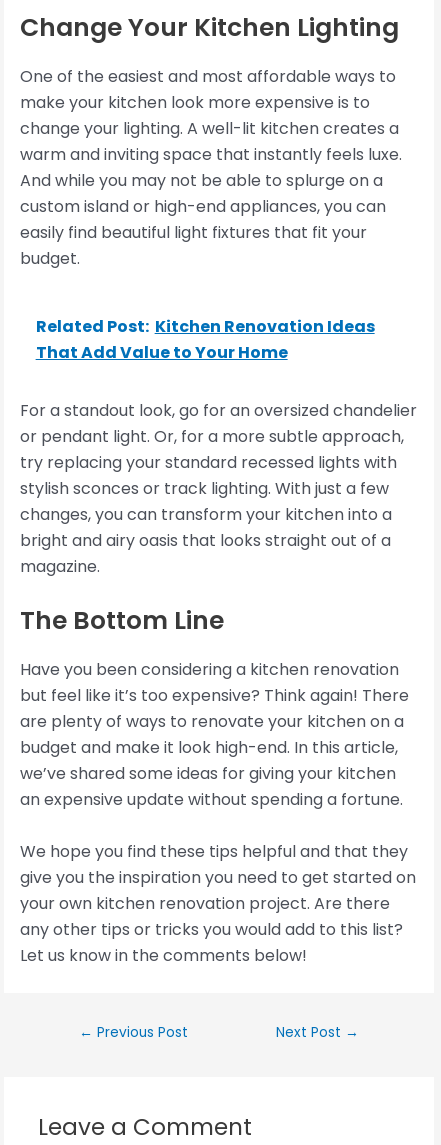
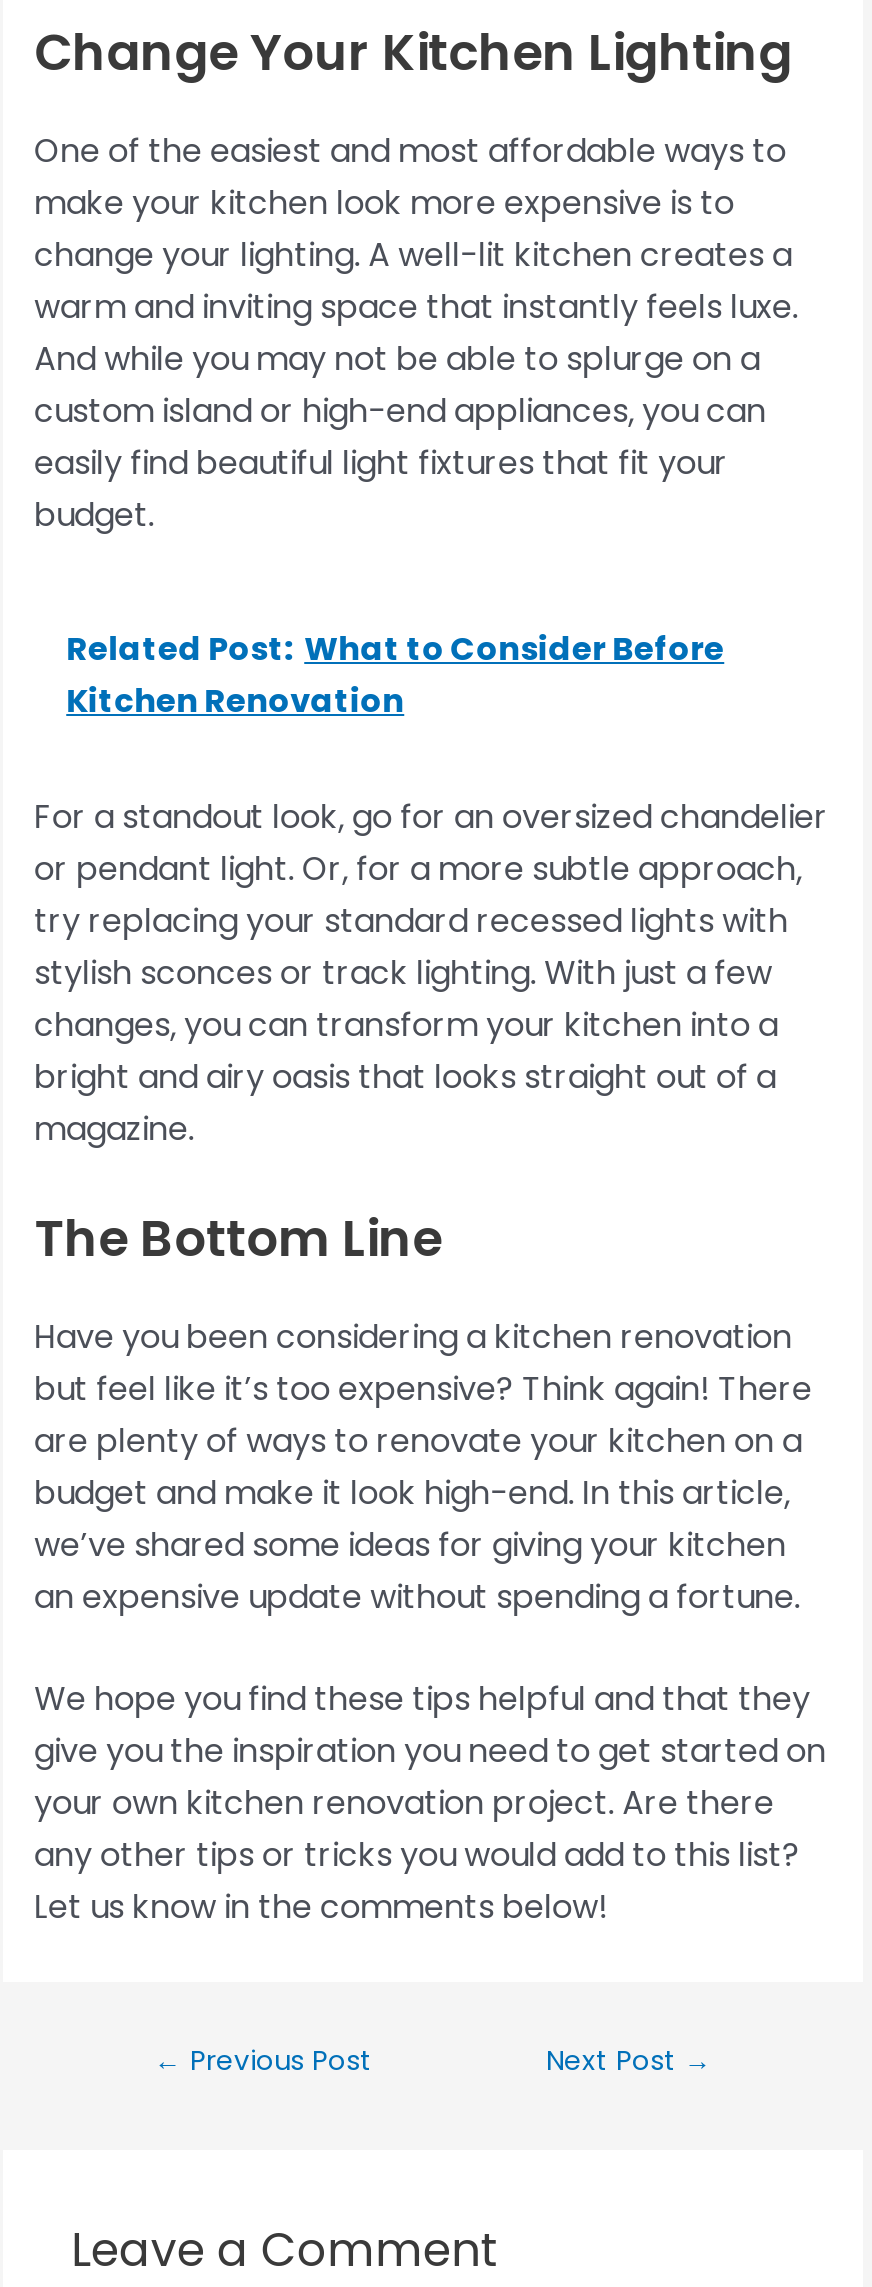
[36,315,375,364] Related Post: Kitchen Renovation Ideas | That Add Value to Your Home -> [66,626,724,724] Related Post: What to Consider Before | Kitchen Renovation

